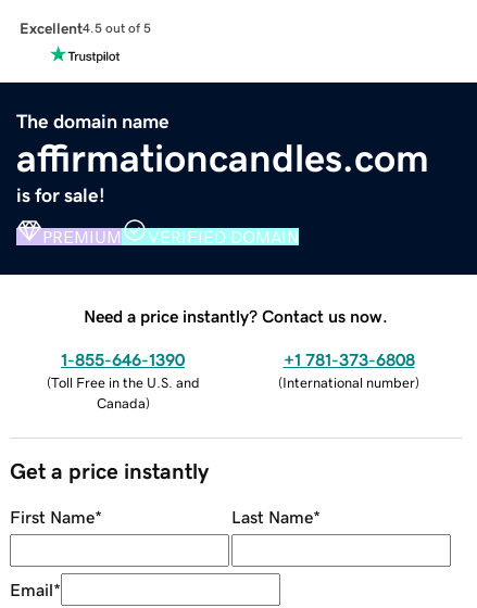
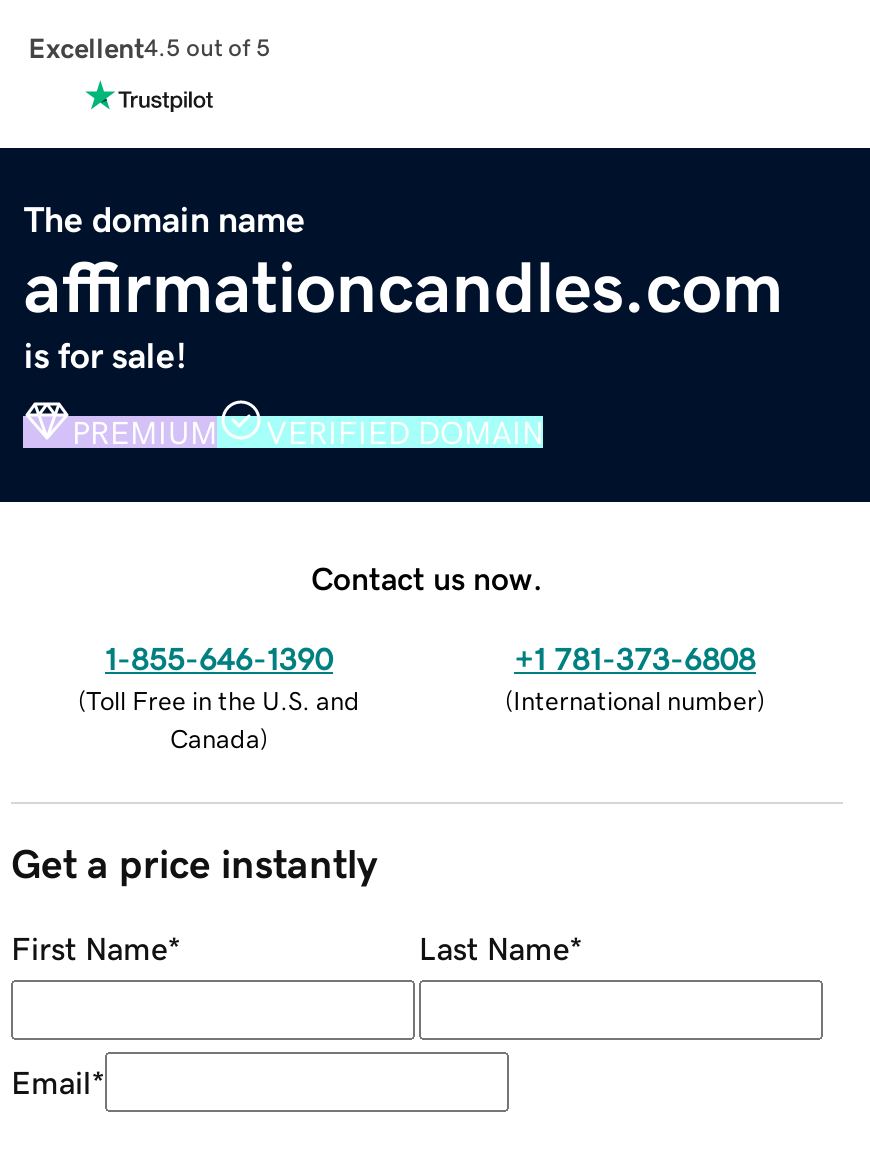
[84,307,388,324] Need a price instantly? Contact us now. -> [311,561,543,593] Contact us now.

